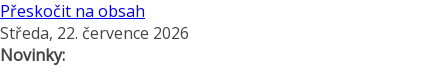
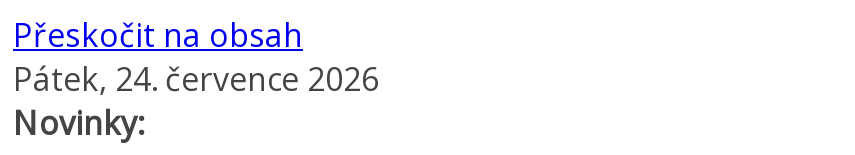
[0,22,189,44] Středa, 22. července 2026 -> [13,57,379,101] Pátek, 24. července 2026

